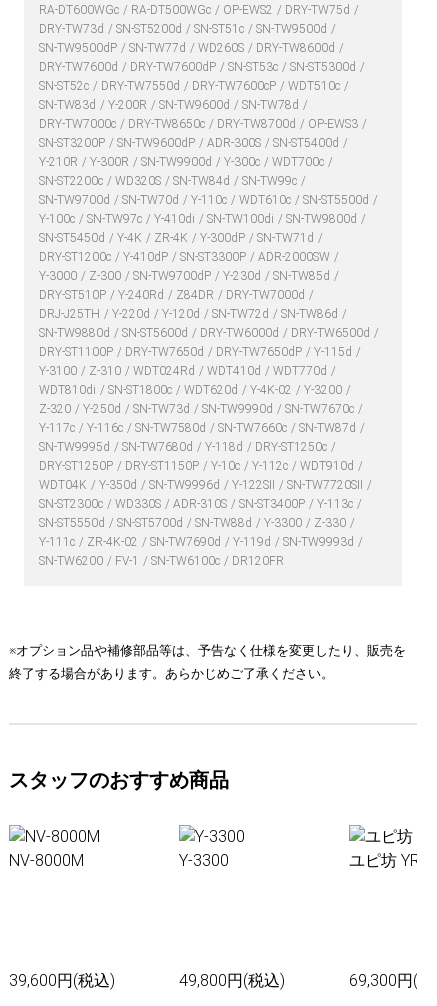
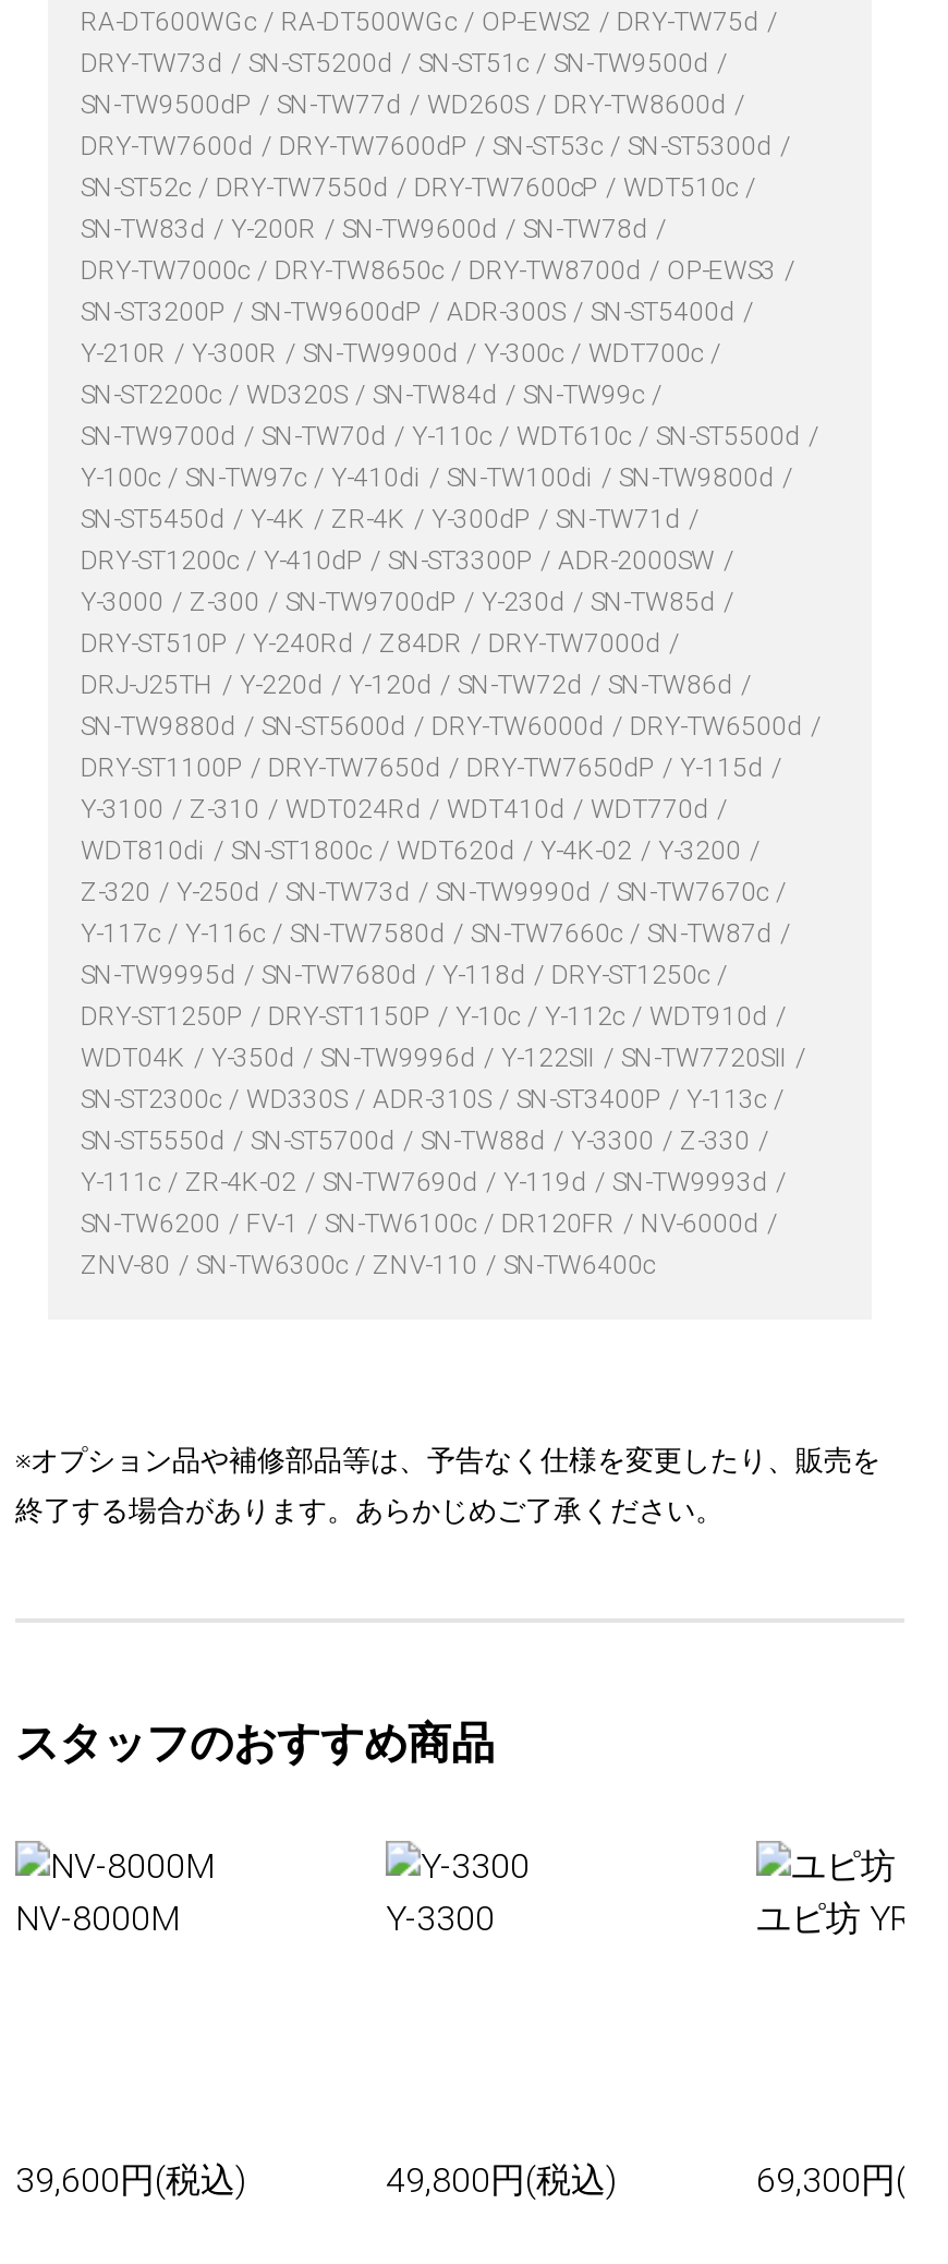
none -> [81,1208,765,1280] NV-6000d | ZNV-80 | SN-TW6300c | ZNV-110 | SN-TW6400c

